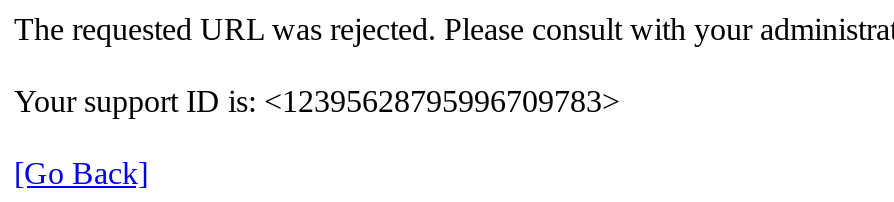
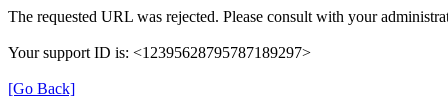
[14,84,620,118] Your support ID is: <12395628795996709783> -> [8,44,311,61] Your support ID is: <12395628795787189297>

